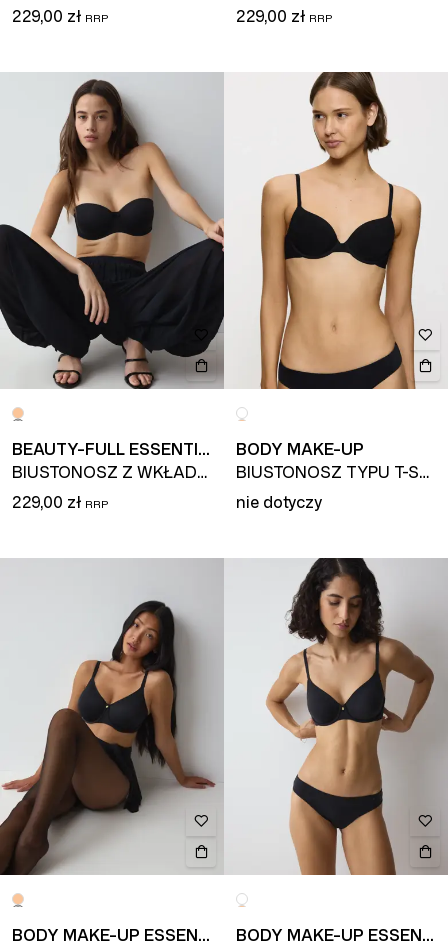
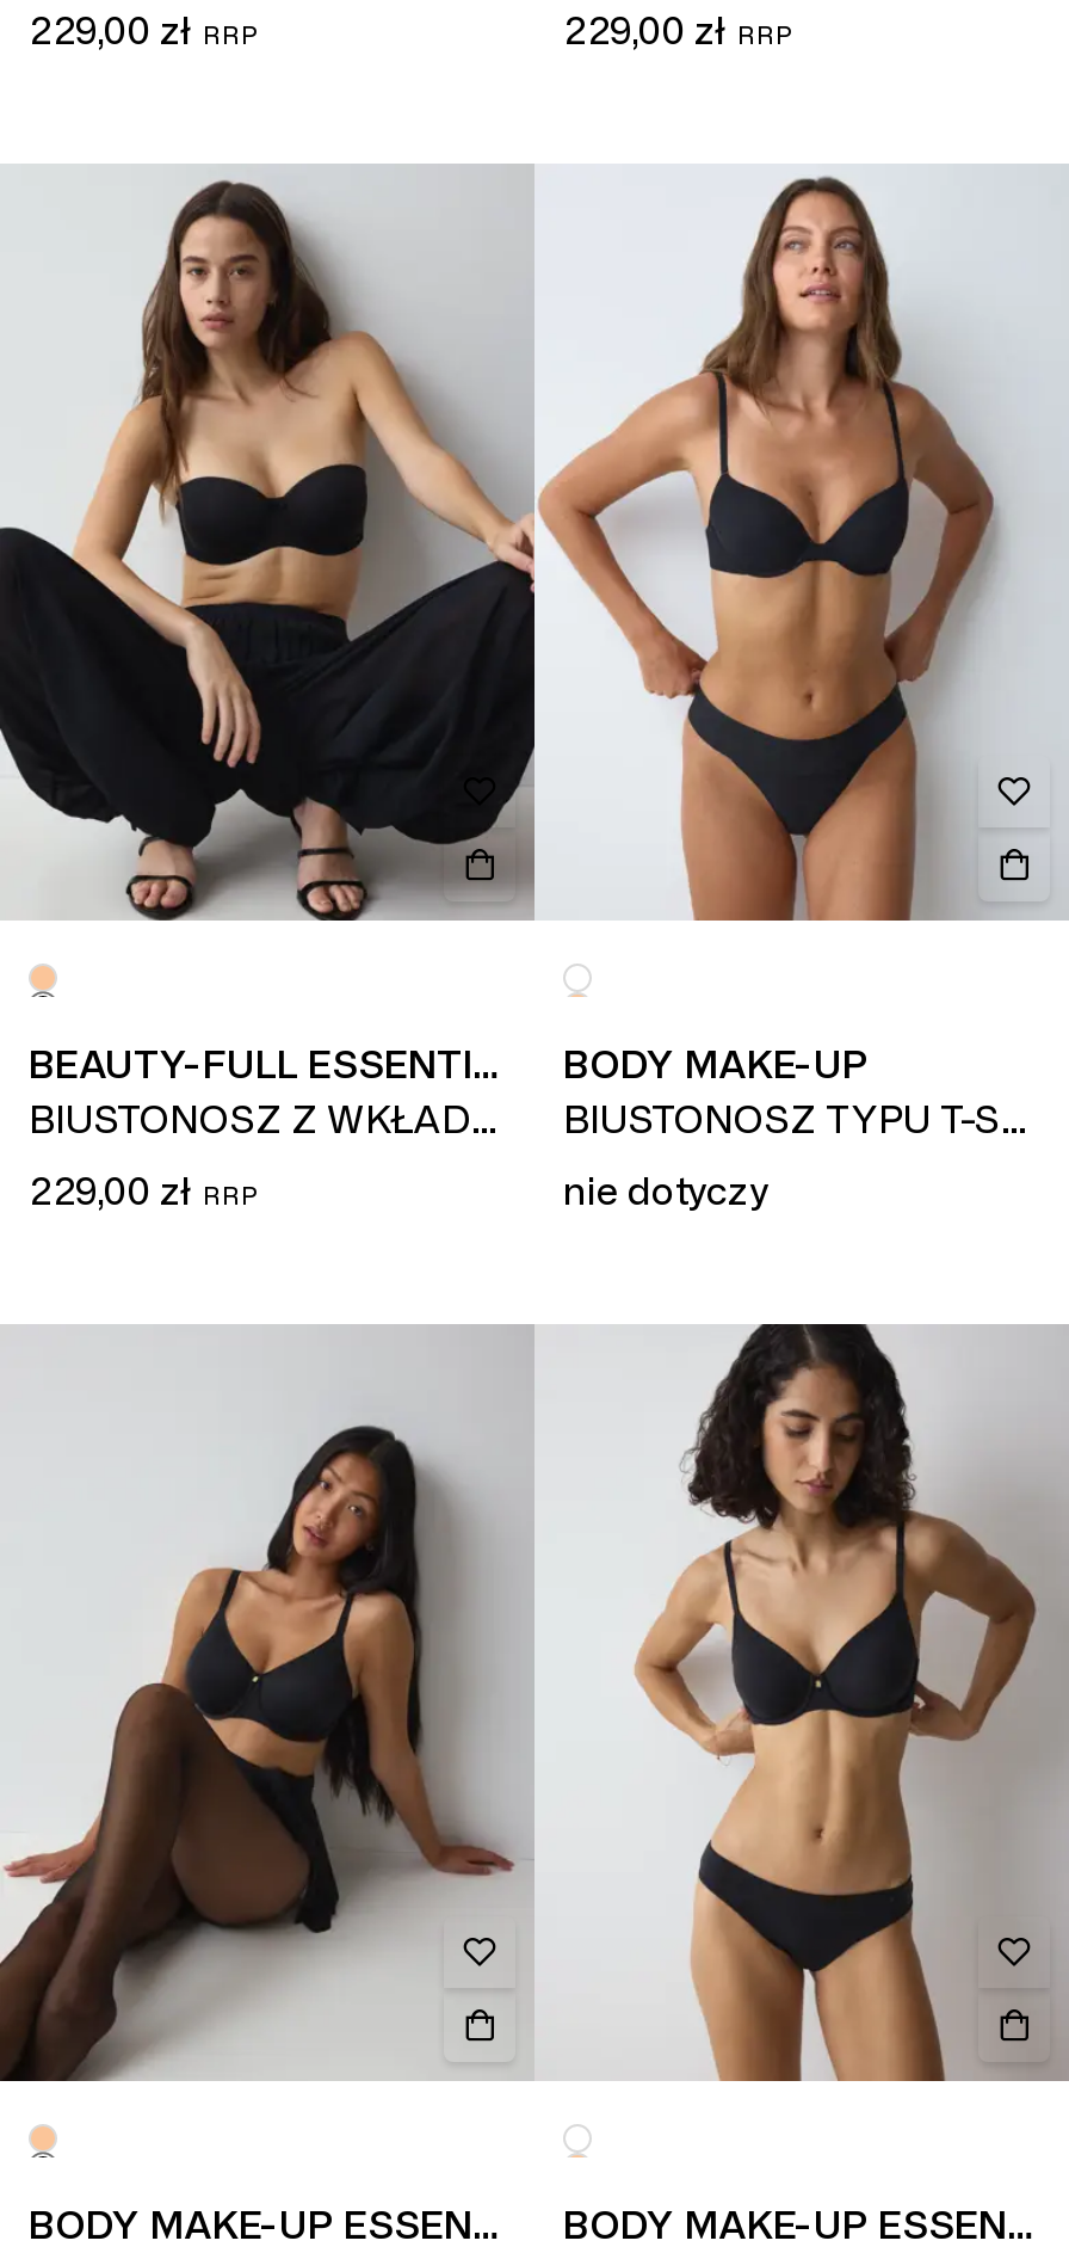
[226,71,445,390] [image] -> [539,164,1062,923] [image]

